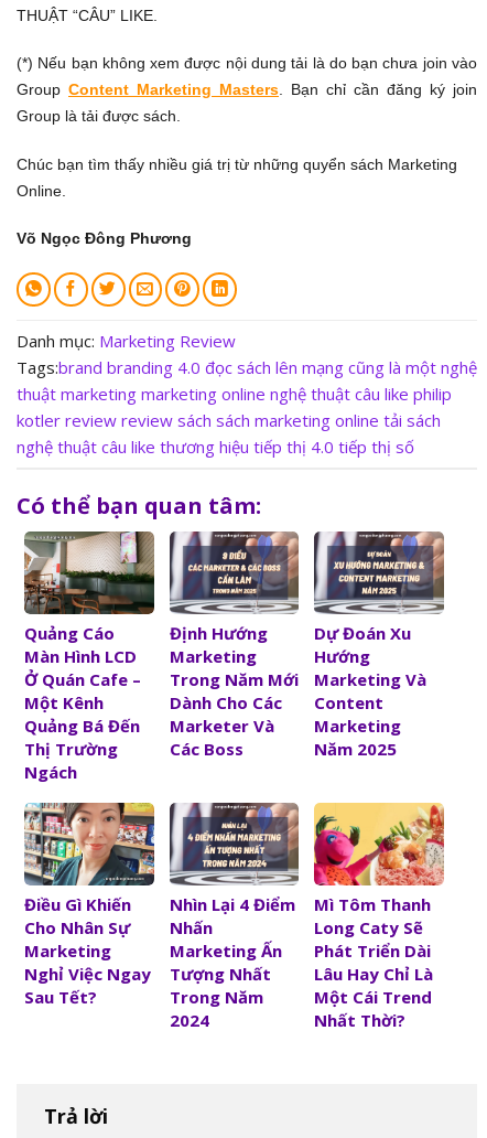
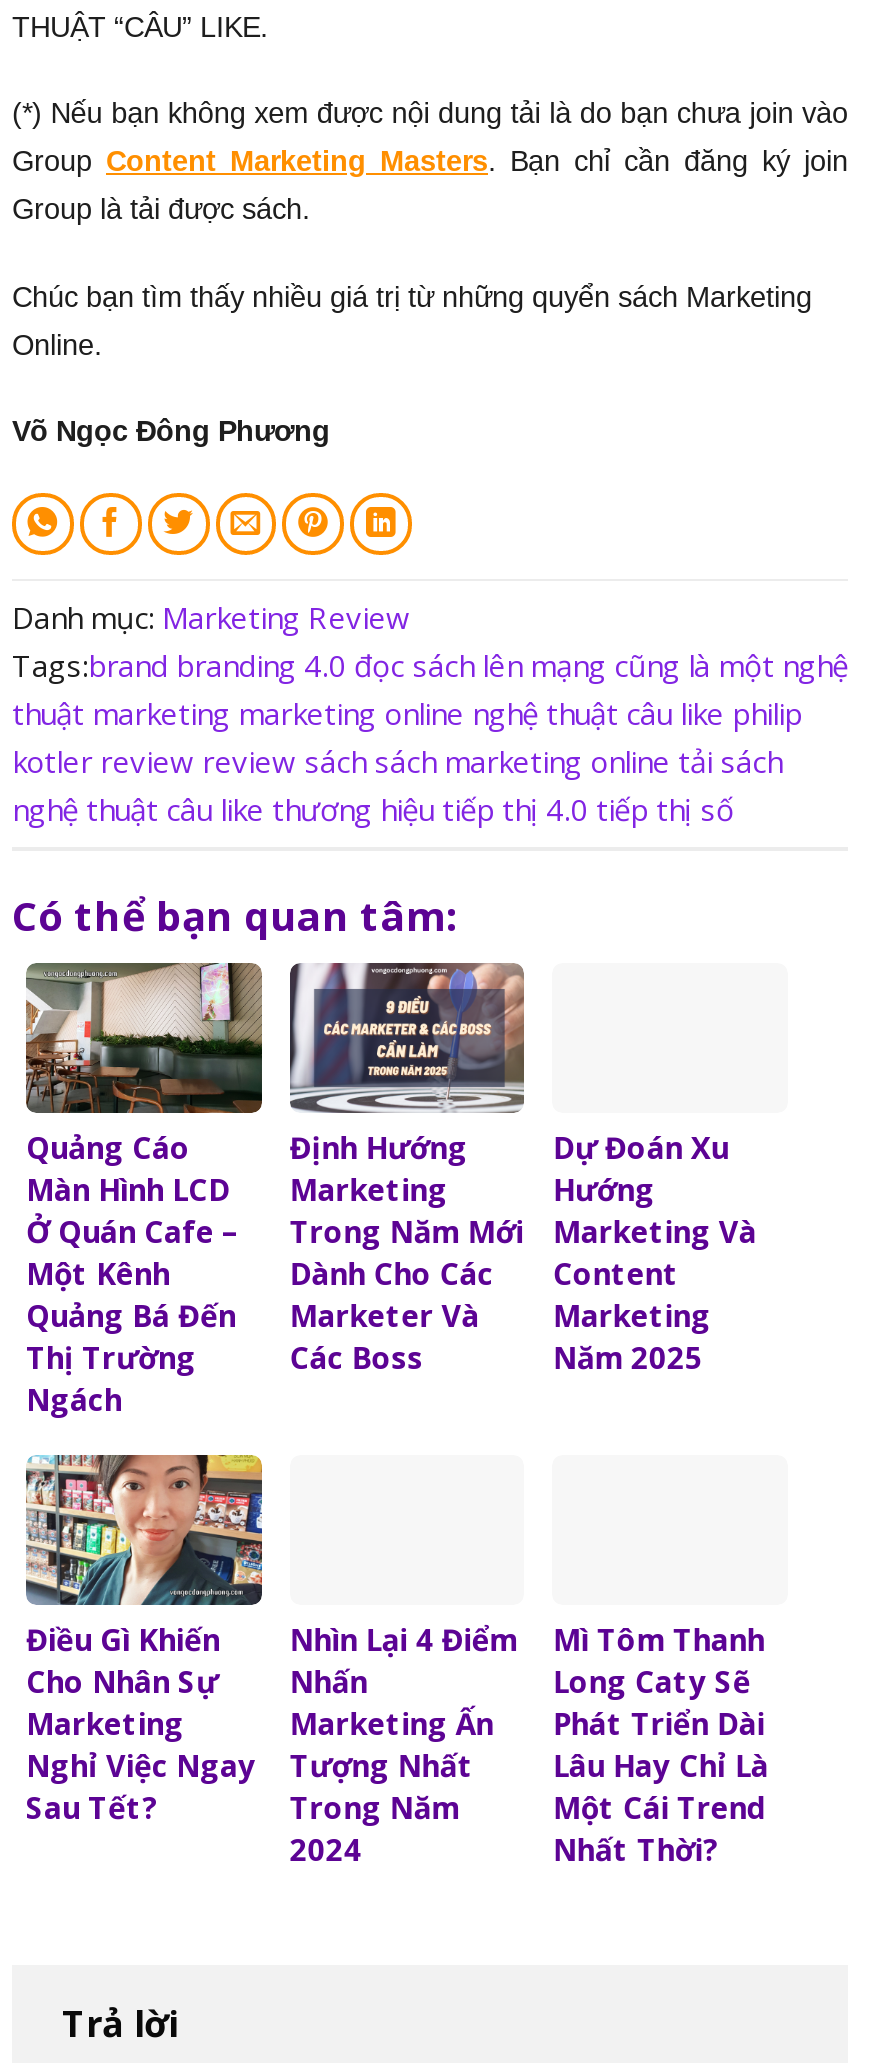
[313,530,445,615] [image] -> none
[169,802,300,887] [image] -> none
[313,802,445,887] [image] -> none

